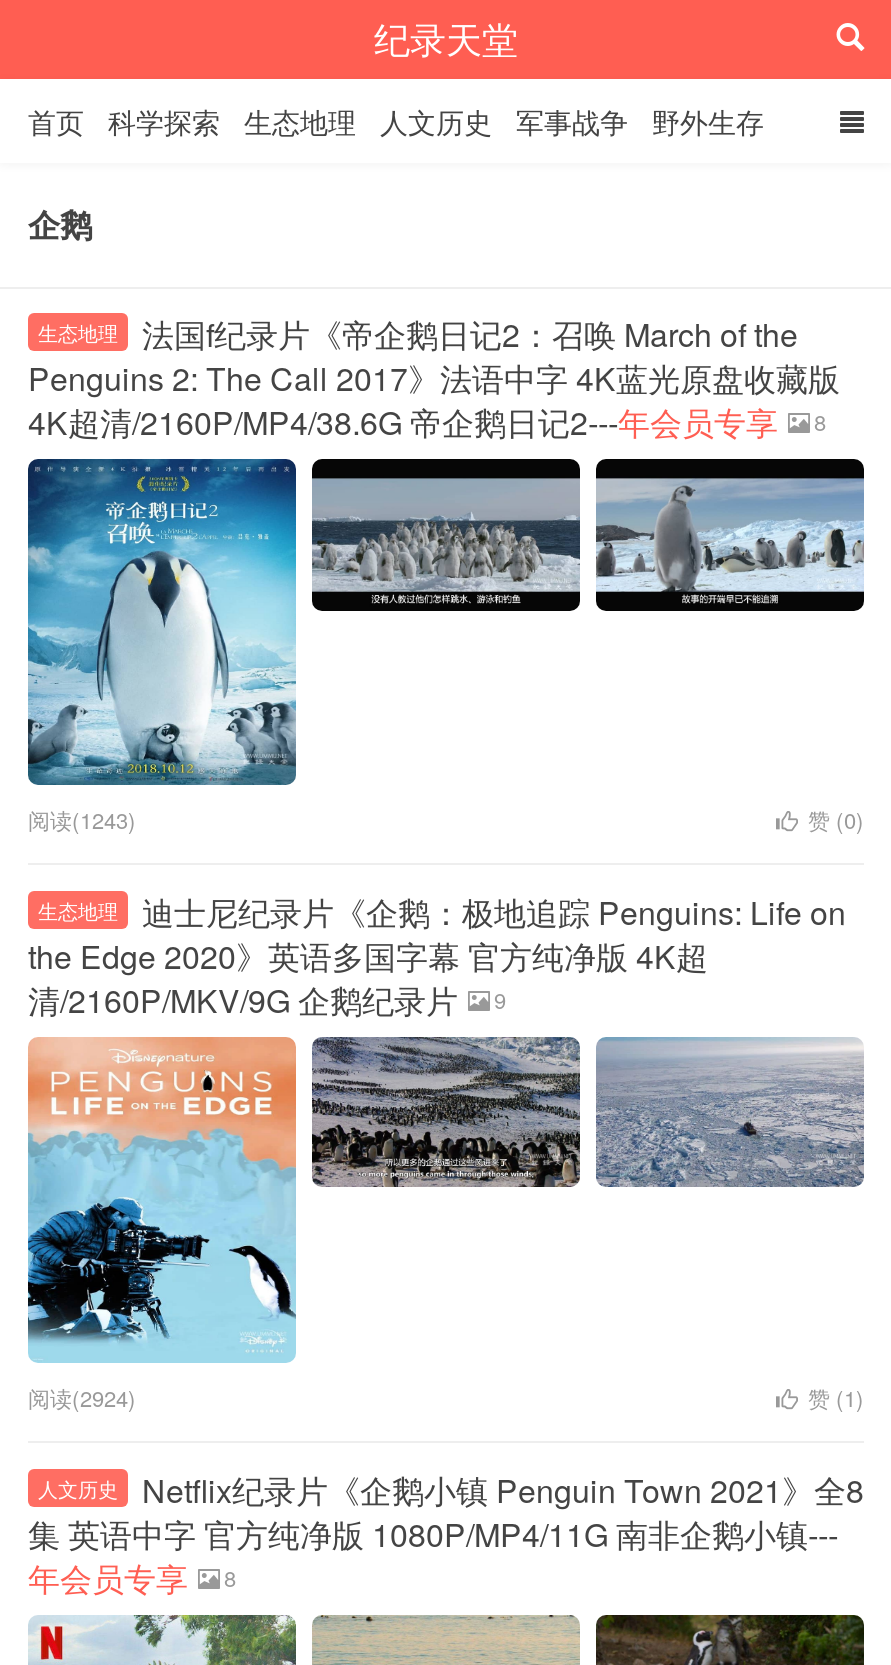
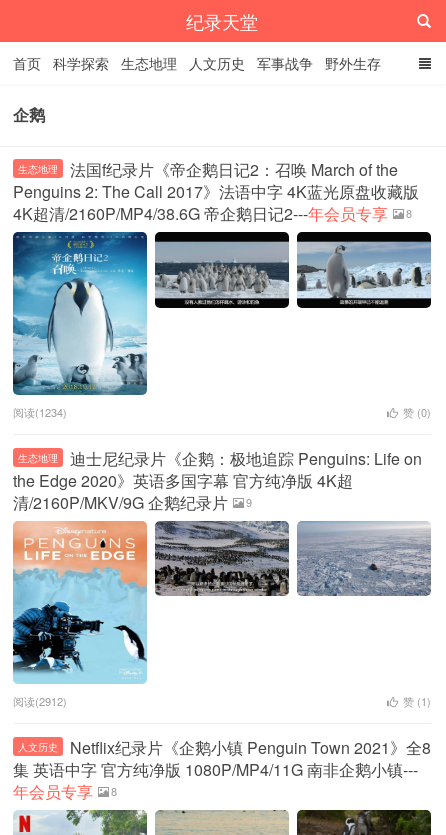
[28,803,136,835] 阅读(1243) -> [13,404,67,420] 阅读(1234)
[28,1381,136,1413] 阅读(2924) -> [13,693,67,709] 阅读(2912)

